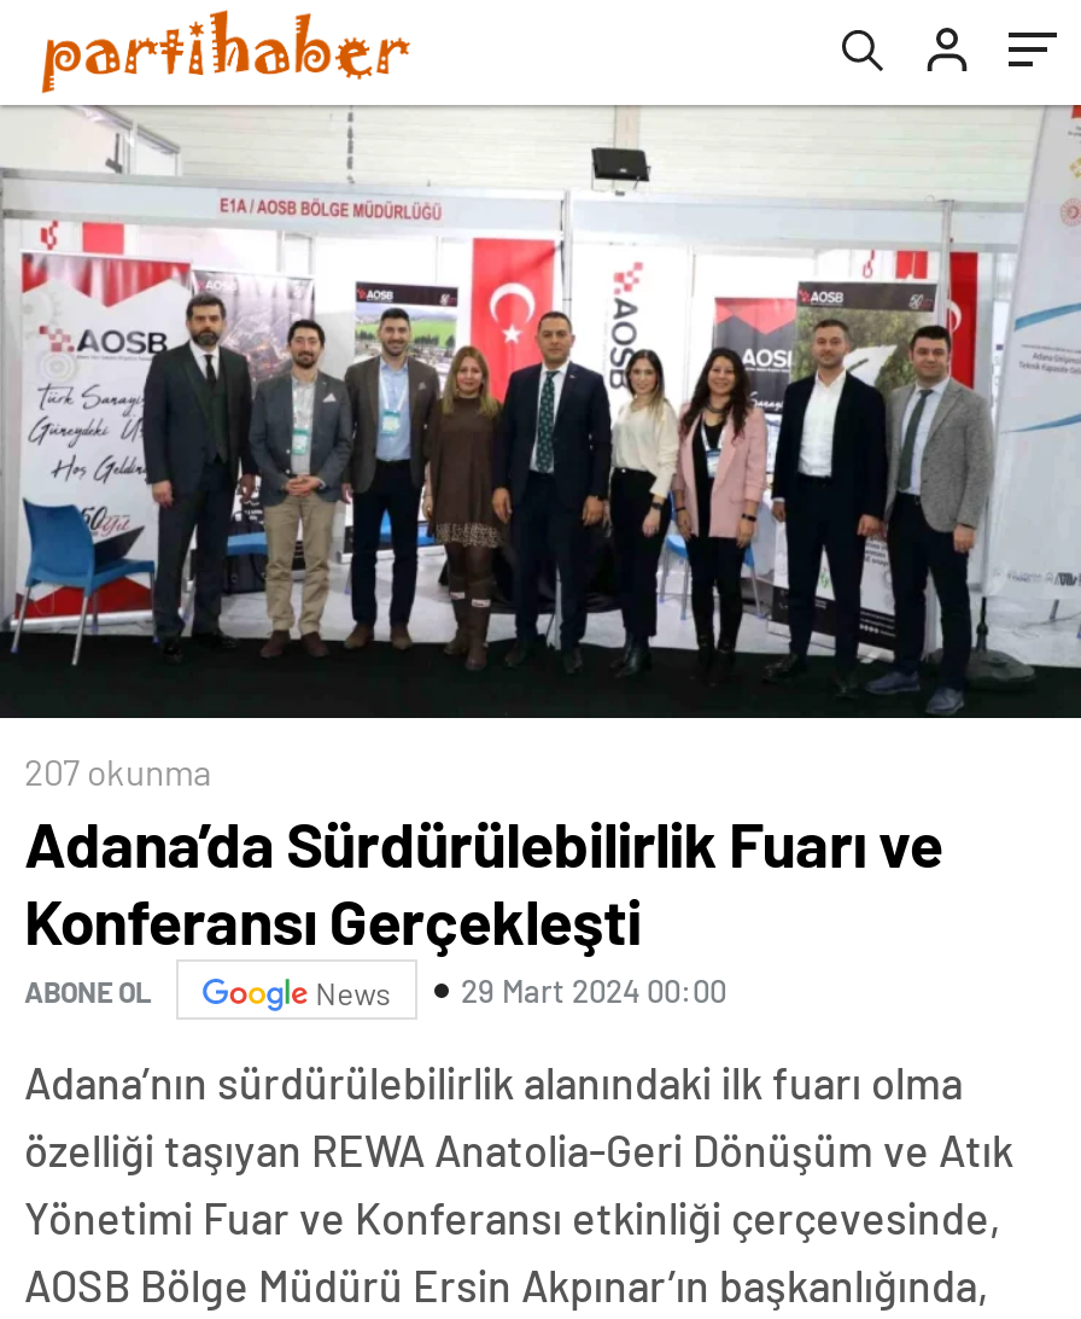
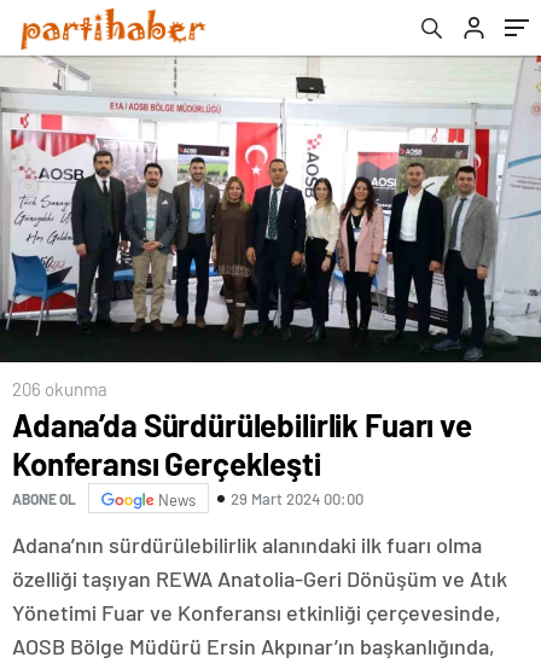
[24,750,212,794] 207 okunma -> [12,378,107,400] 206 okunma

